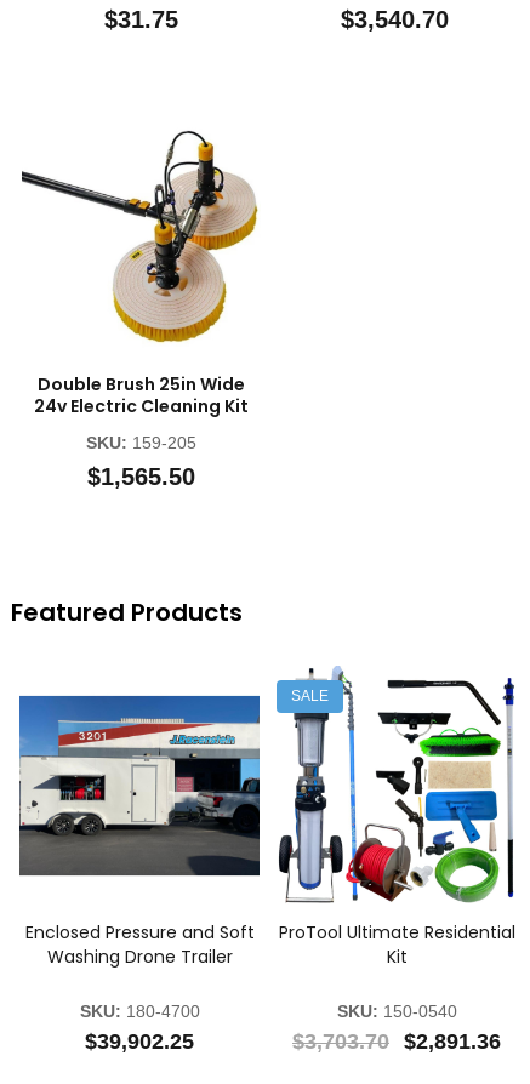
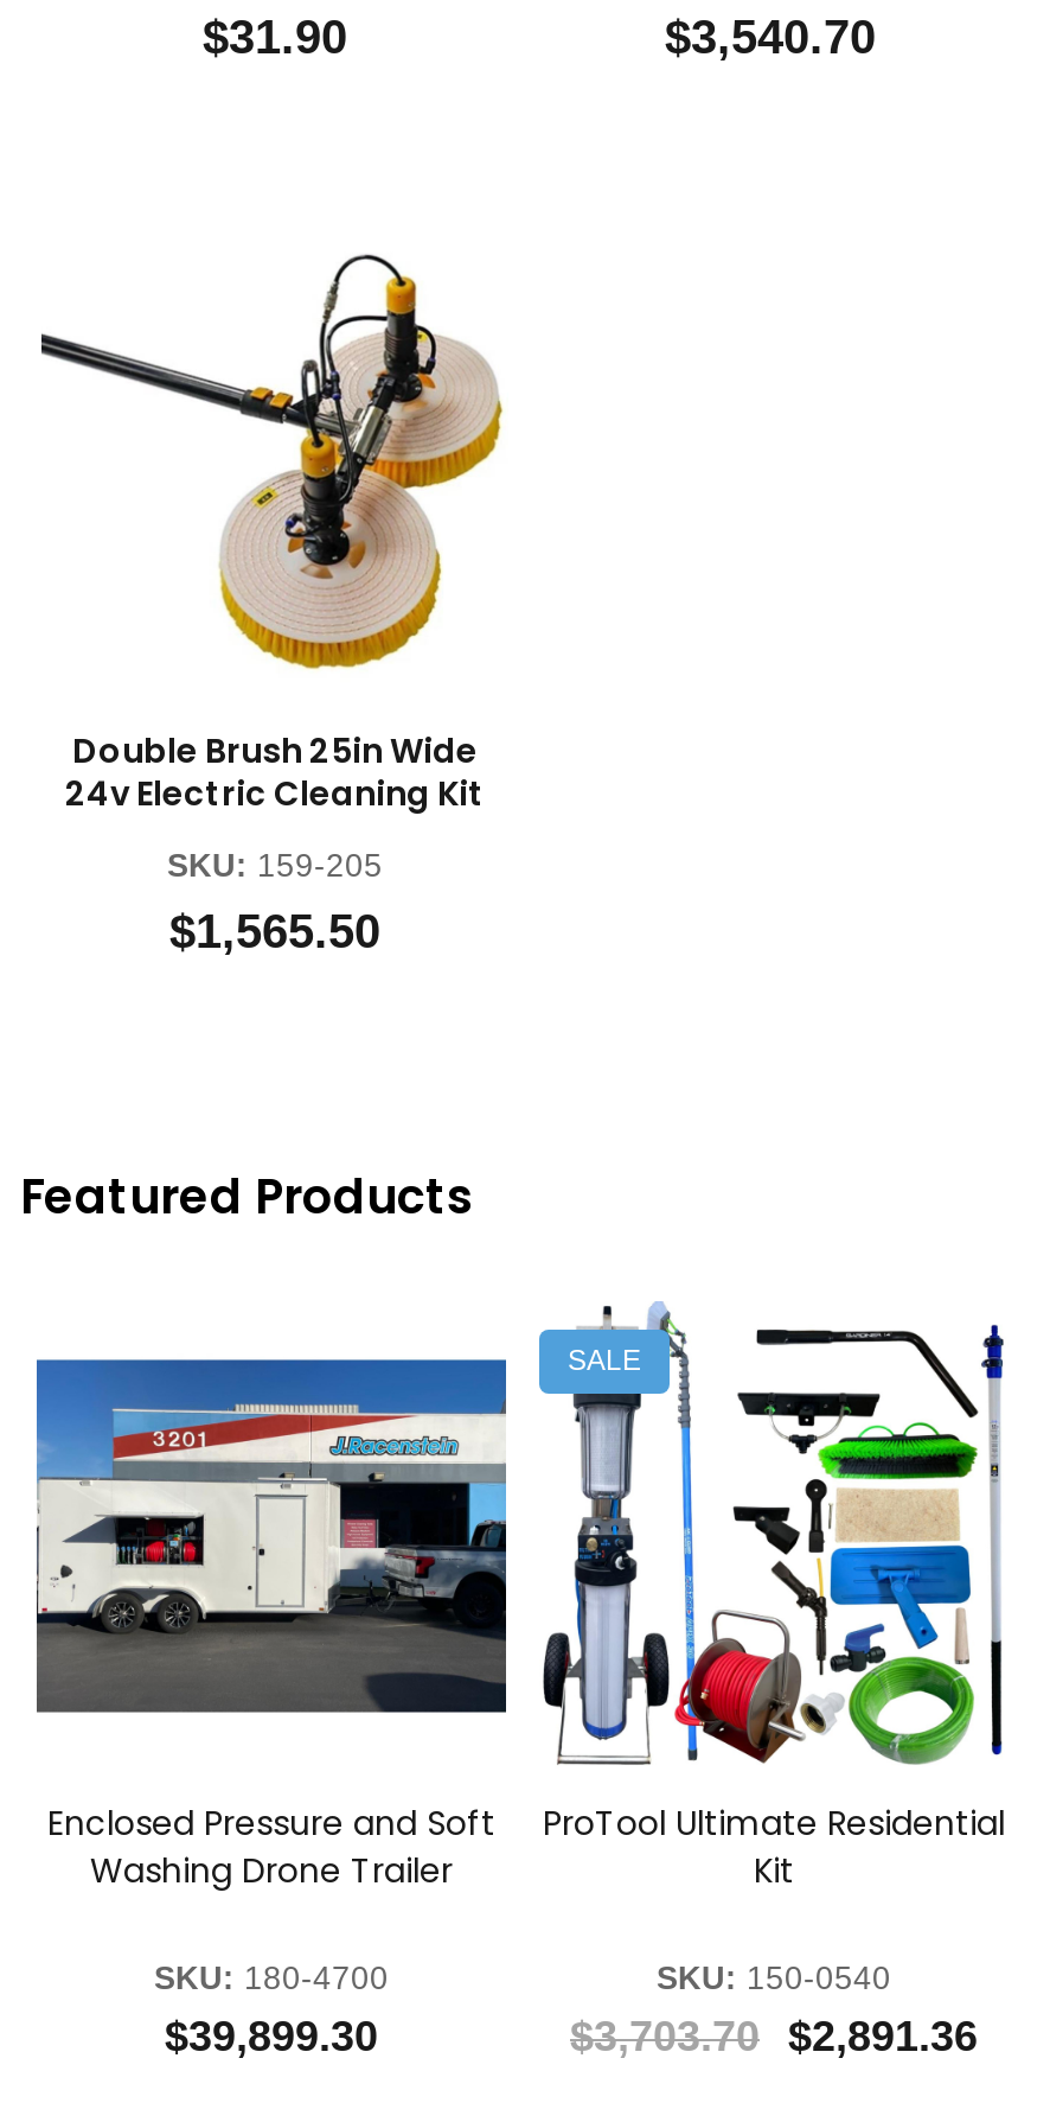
[104,6,178,33] $31.75 -> [203,11,347,63] $31.90
[85,1029,194,1054] $39,902.25 -> [165,2013,378,2060] $39,899.30

